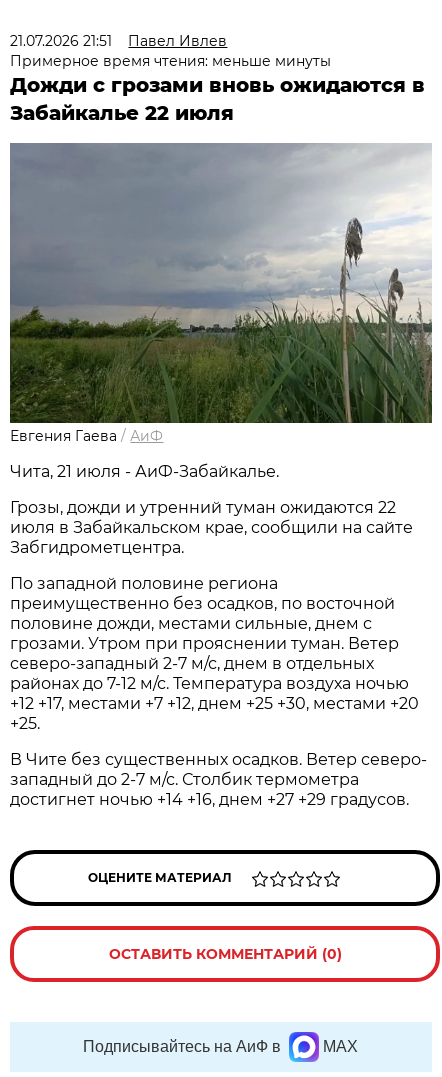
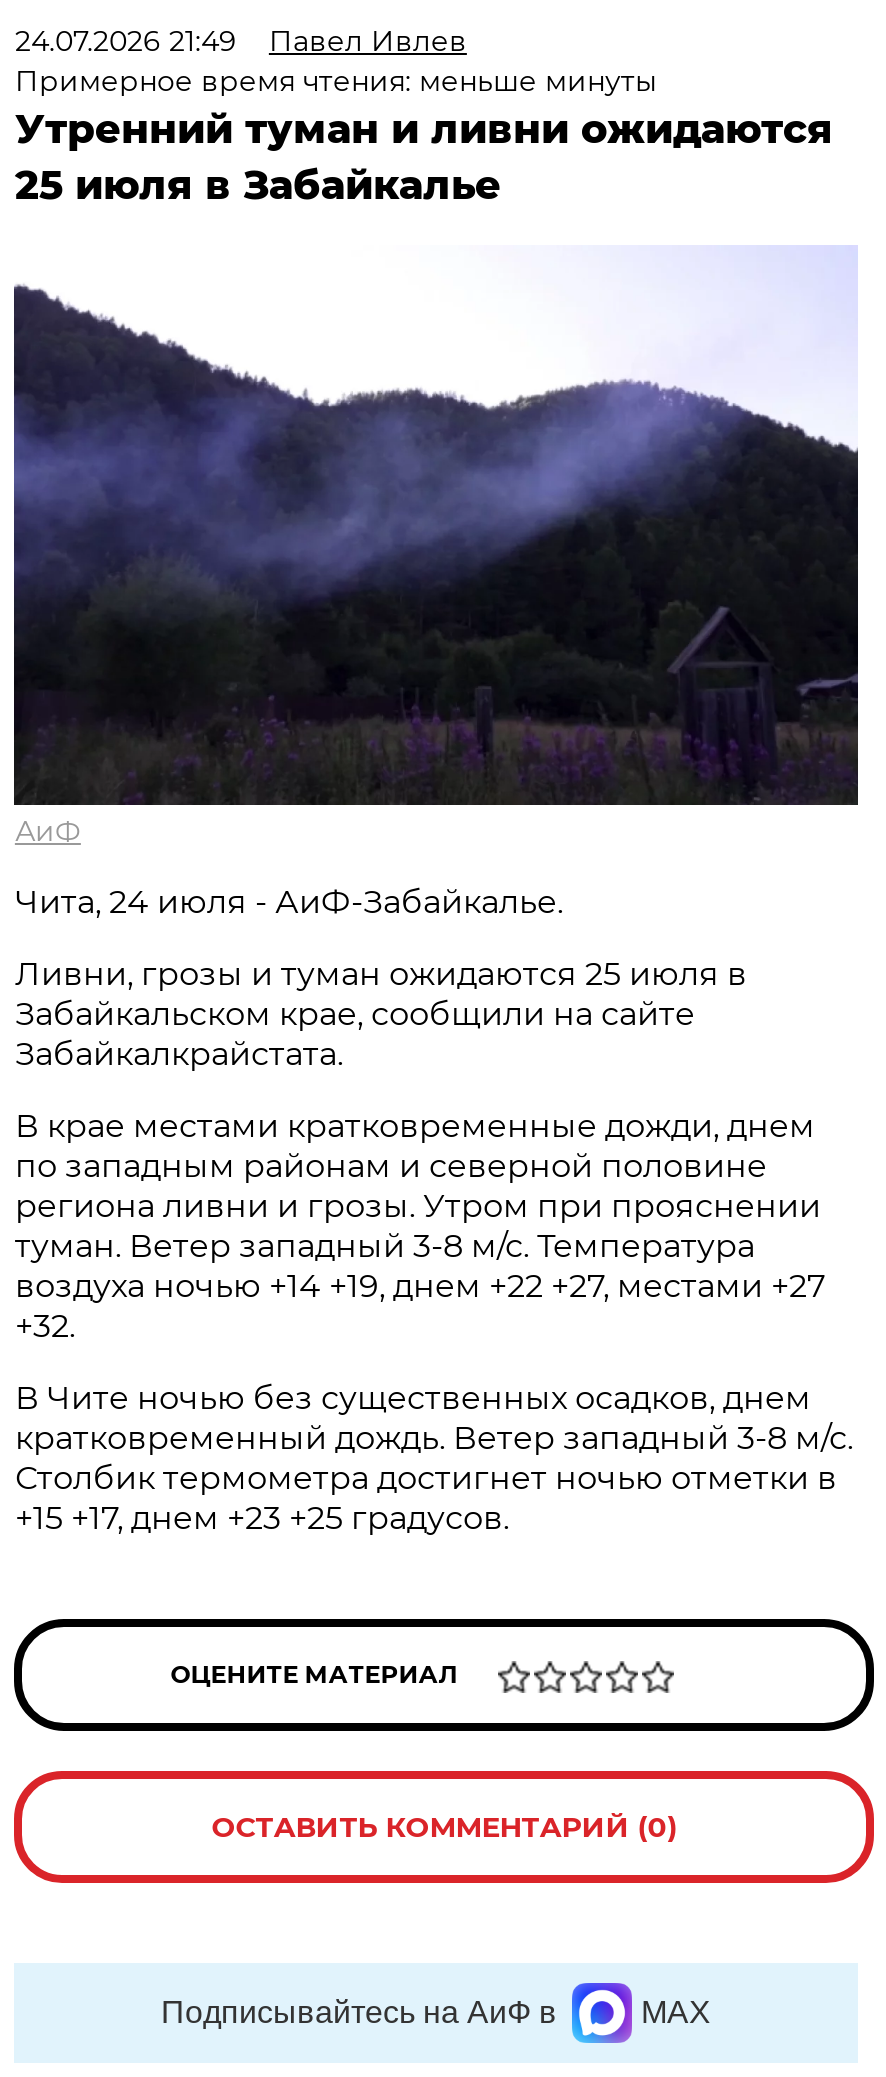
[10,32,227,50] 21.07.2026 21:51 Павел Ивлев -> [15,23,467,59] 24.07.2026 21:49 Павел Ивлев
[10,73,425,125] Дожди с грозами вновь ожидаются в | Забайкалье 22 июля -> [15,105,833,209] Утренний туман и ливни ожидаются | 25 июля в Забайкалье
[9,143,433,445] [image] | Евгения Гаева / АиФ -> [14,245,860,849] [image] | АиФ
[10,462,279,481] Чита, 21 июля - АиФ-Забайкалье. -> [15,883,563,921] Чита, 24 июля - АиФ-Забайкалье.
[10,498,413,557] Грозы, дожди и утренний туман ожидаются 22 | июля в Забайкальском крае, сообщили на сайте | Забгидрометцентра. -> [15,955,747,1073] Ливни, грозы и туман ожидаются 25 июля в | Забайкальском крае, сообщили на сайте | Забайкалкрайстата.
[10,574,419,733] По западной половине региона | преимущественно без осадков, по восточной | половине дожди, местами сильные, днем с | грозами. Утром при прояснении туман. Ветер | северо-западный 2-7 м/с, днем в отдельных | районах до 7-12 м/с. Температура воздуха ночью | +12 +17, местами +7 +12, днем +25 +30, местами +20 | +25. -> [15,1107,825,1345] В крае местами кратковременные дожди, днем | по западным районам и северной половине | региона ливни и грозы. Утром при прояснении | туман. Ветер западный 3-8 м/с. Температура | воздуха ночью +14 +19, днем +22 +27, местами +27 | +32.
[10,750,427,809] В Чите без существенных осадков. Ветер северо- | западный до 2-7 м/с. Столбик термометра | достигнет ночью +14 +16, днем +27 +29 градусов. -> [15,1379,853,1537] В Чите ночью без существенных осадков, днем | кратковременный дождь. Ветер западный 3-8 м/с. | Столбик термометра достигнет ночью отметки в | +15 +17, днем +23 +25 градусов.

